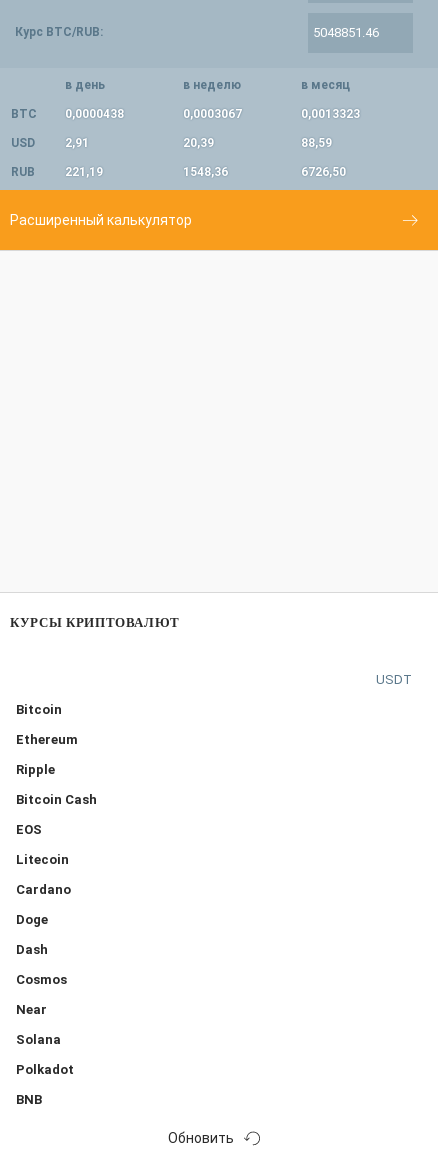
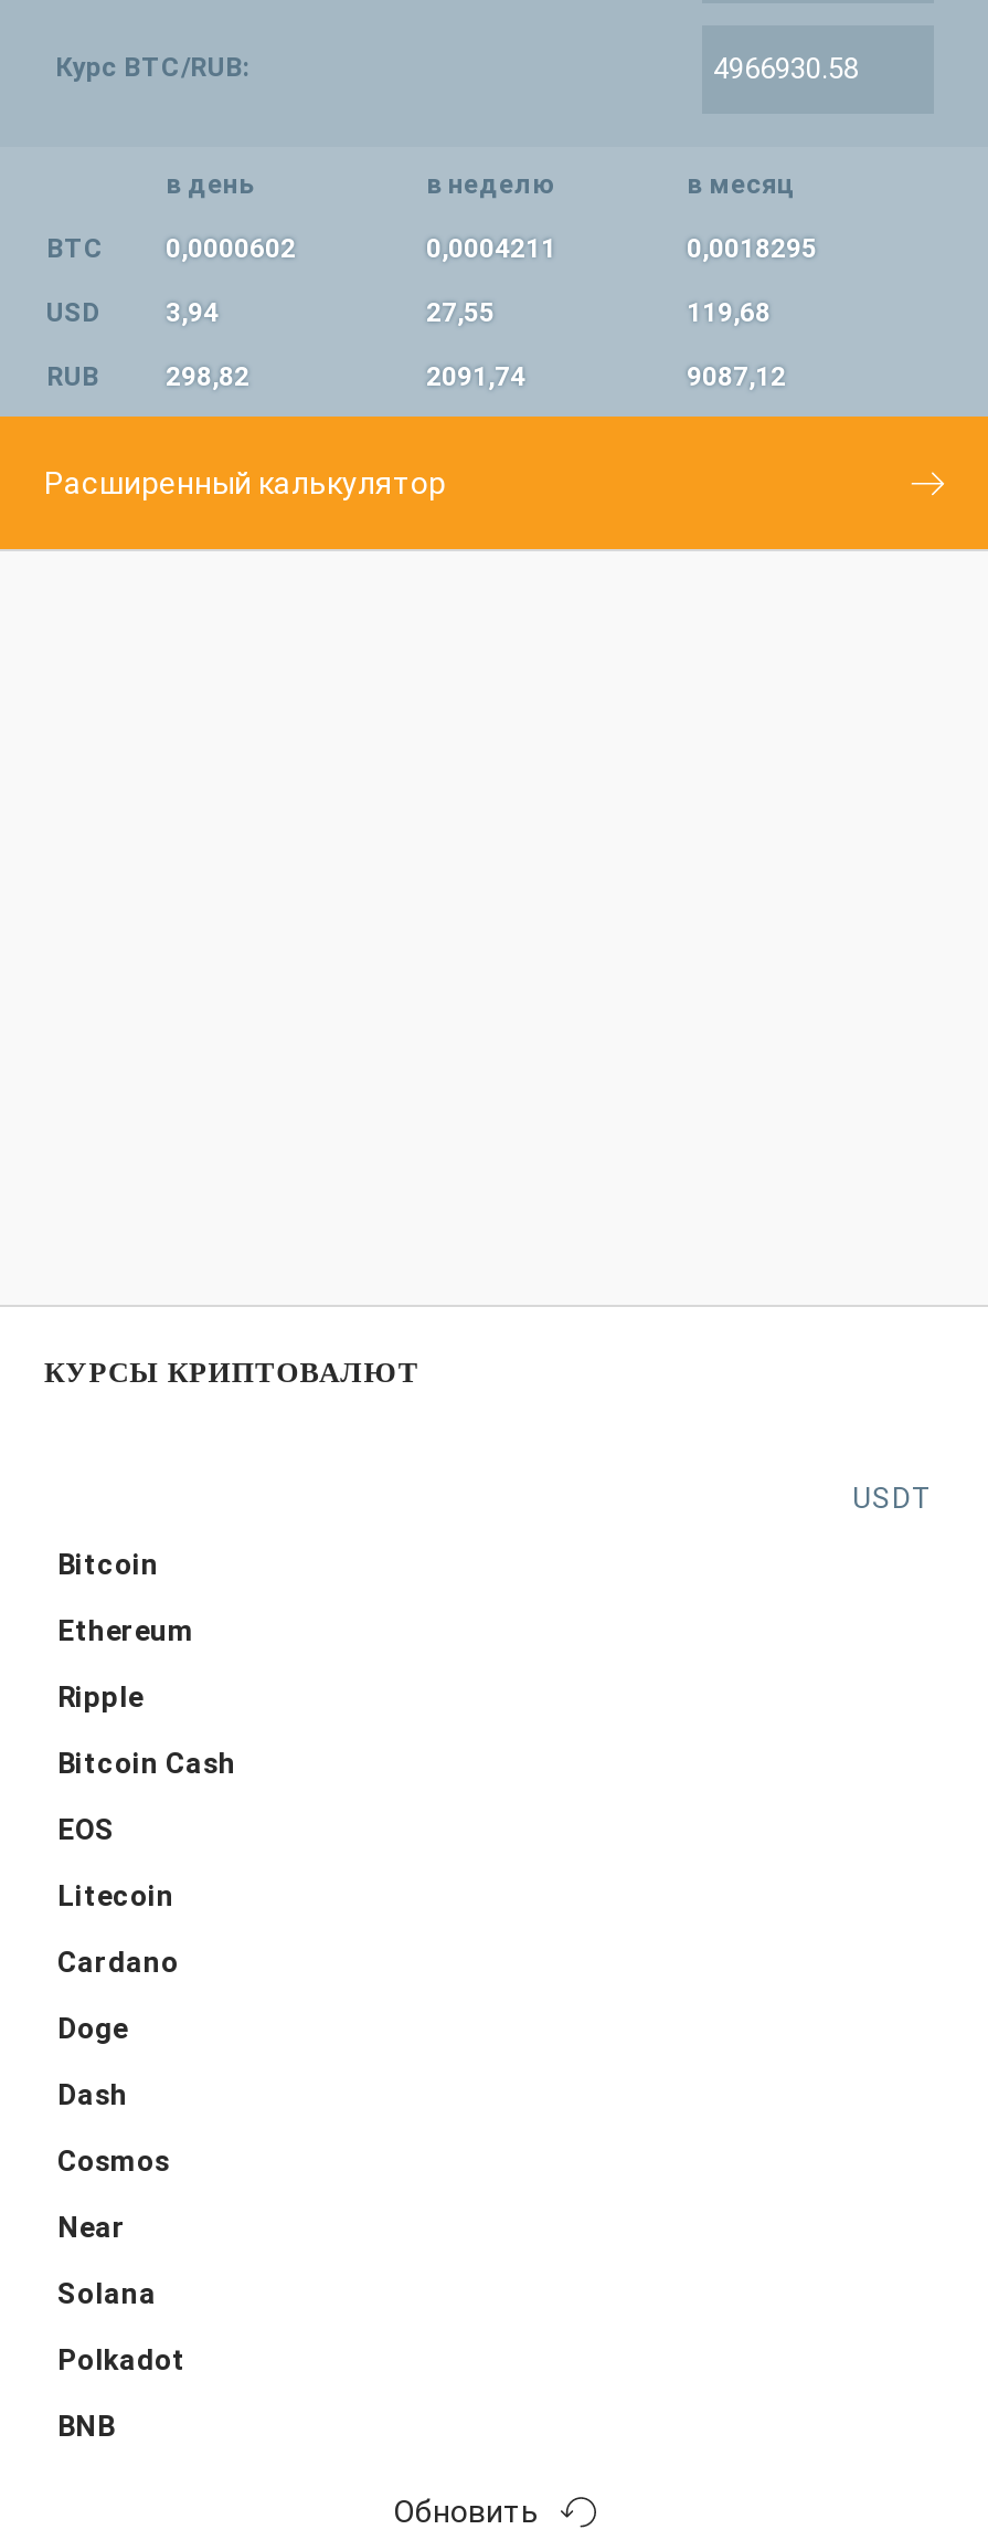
[11,107,124,121] BTC 0,0000438 -> [46,233,296,264] BTC 0,0000602
[183,107,242,121] 0,0003067 -> [426,233,556,264] 0,0004211
[301,107,360,121] 0,0013323 -> [687,233,817,264] 0,0018295
[65,136,89,150] 2,91 -> [166,297,219,328] 3,94
[183,136,214,150] 20,39 -> [426,297,495,328] 27,55
[301,136,332,150] 88,59 -> [687,297,771,328] 119,68
[65,165,103,179] 221,19 -> [166,361,249,392] 298,82
[183,165,228,179] 1548,36 -> [426,361,525,392] 2091,74
[301,165,346,179] 6726,50 -> [687,361,786,392] 9087,12

